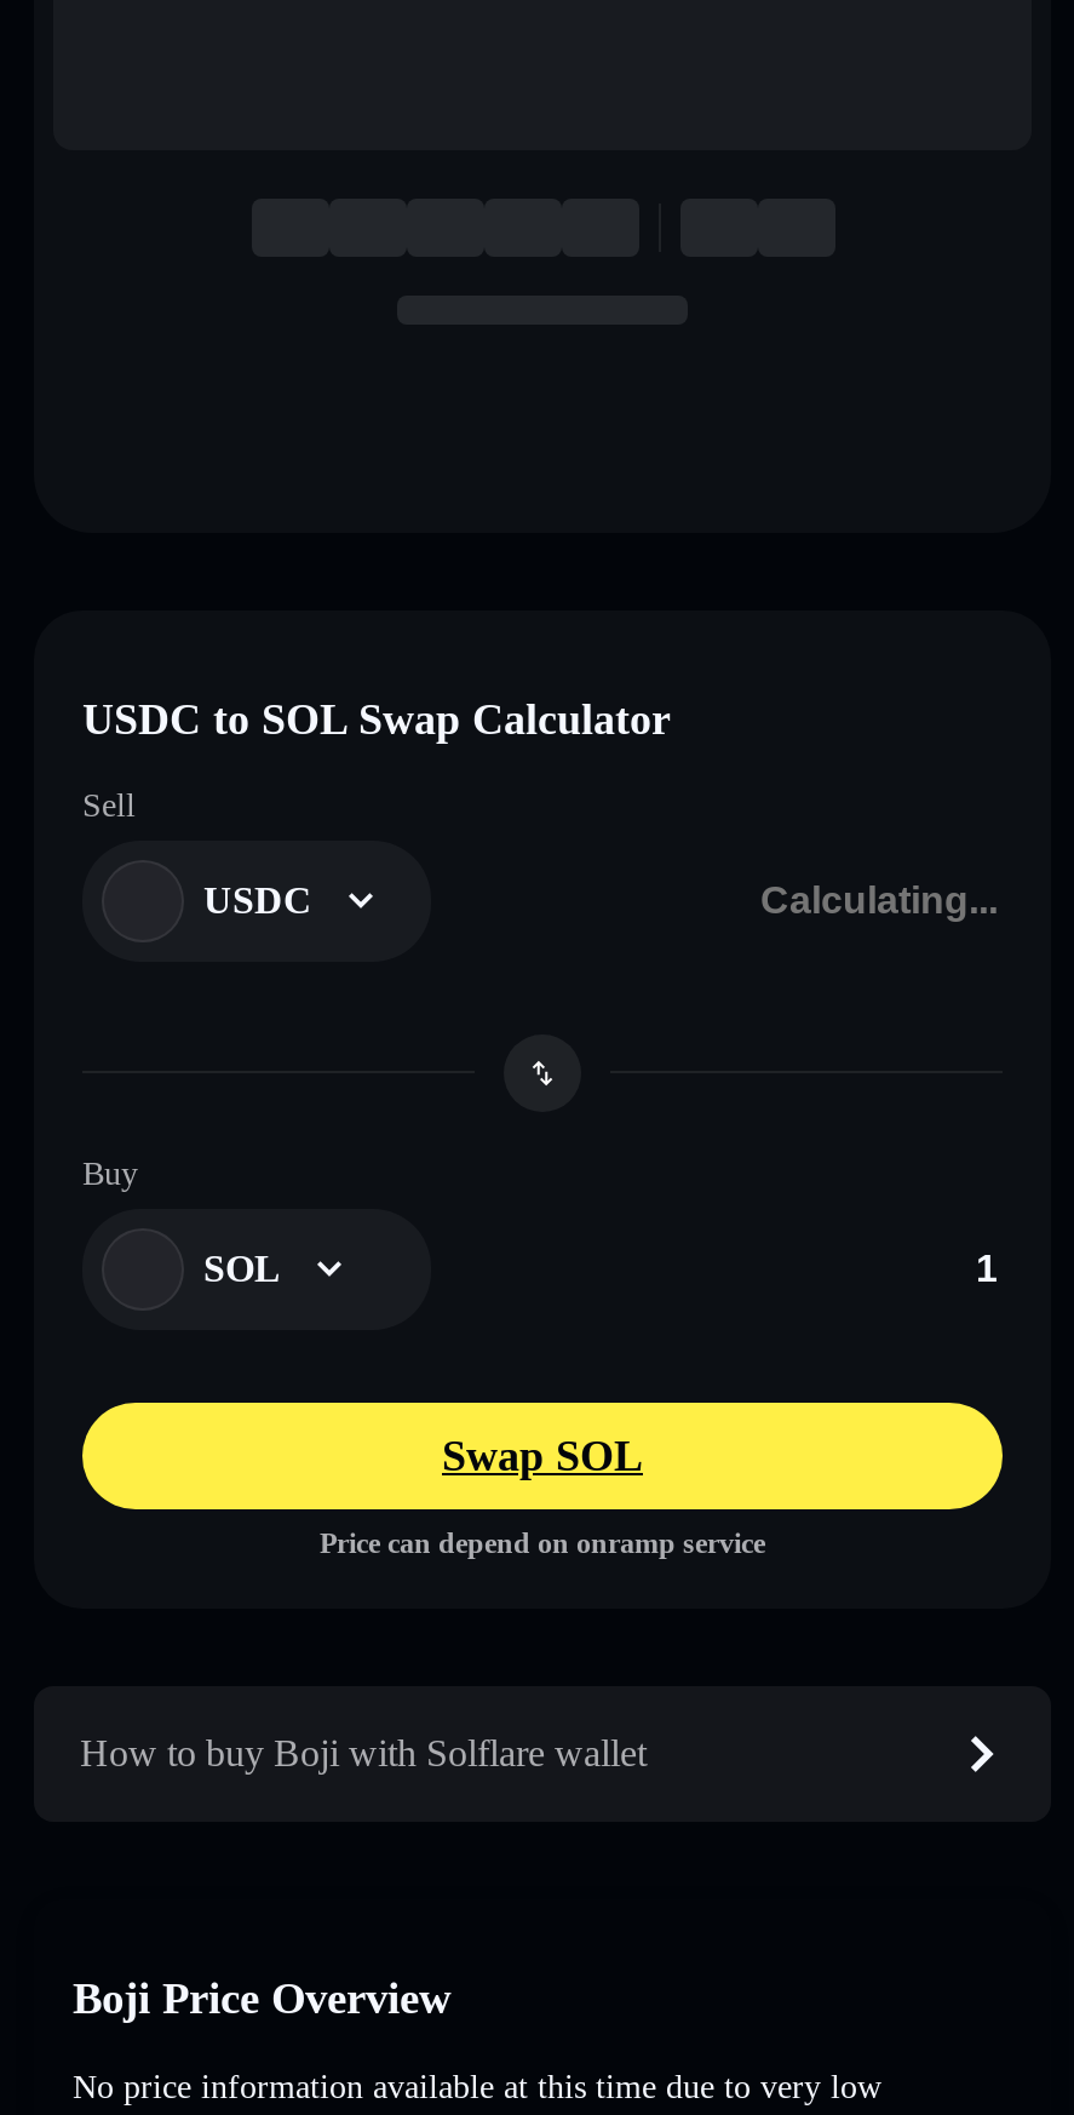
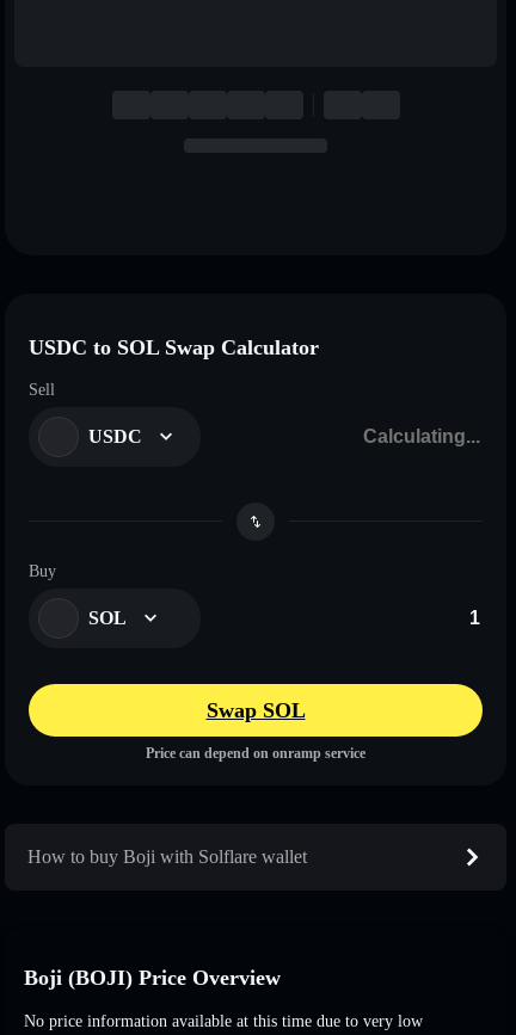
[73,1975,450,2023] Boji Price Overview -> [24,966,281,990] Boji (BOJI) Price Overview

